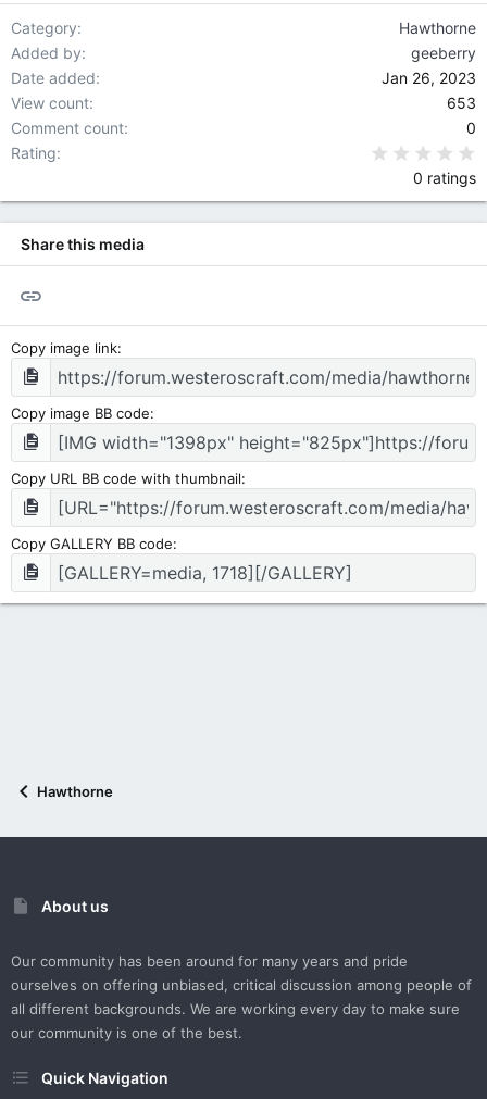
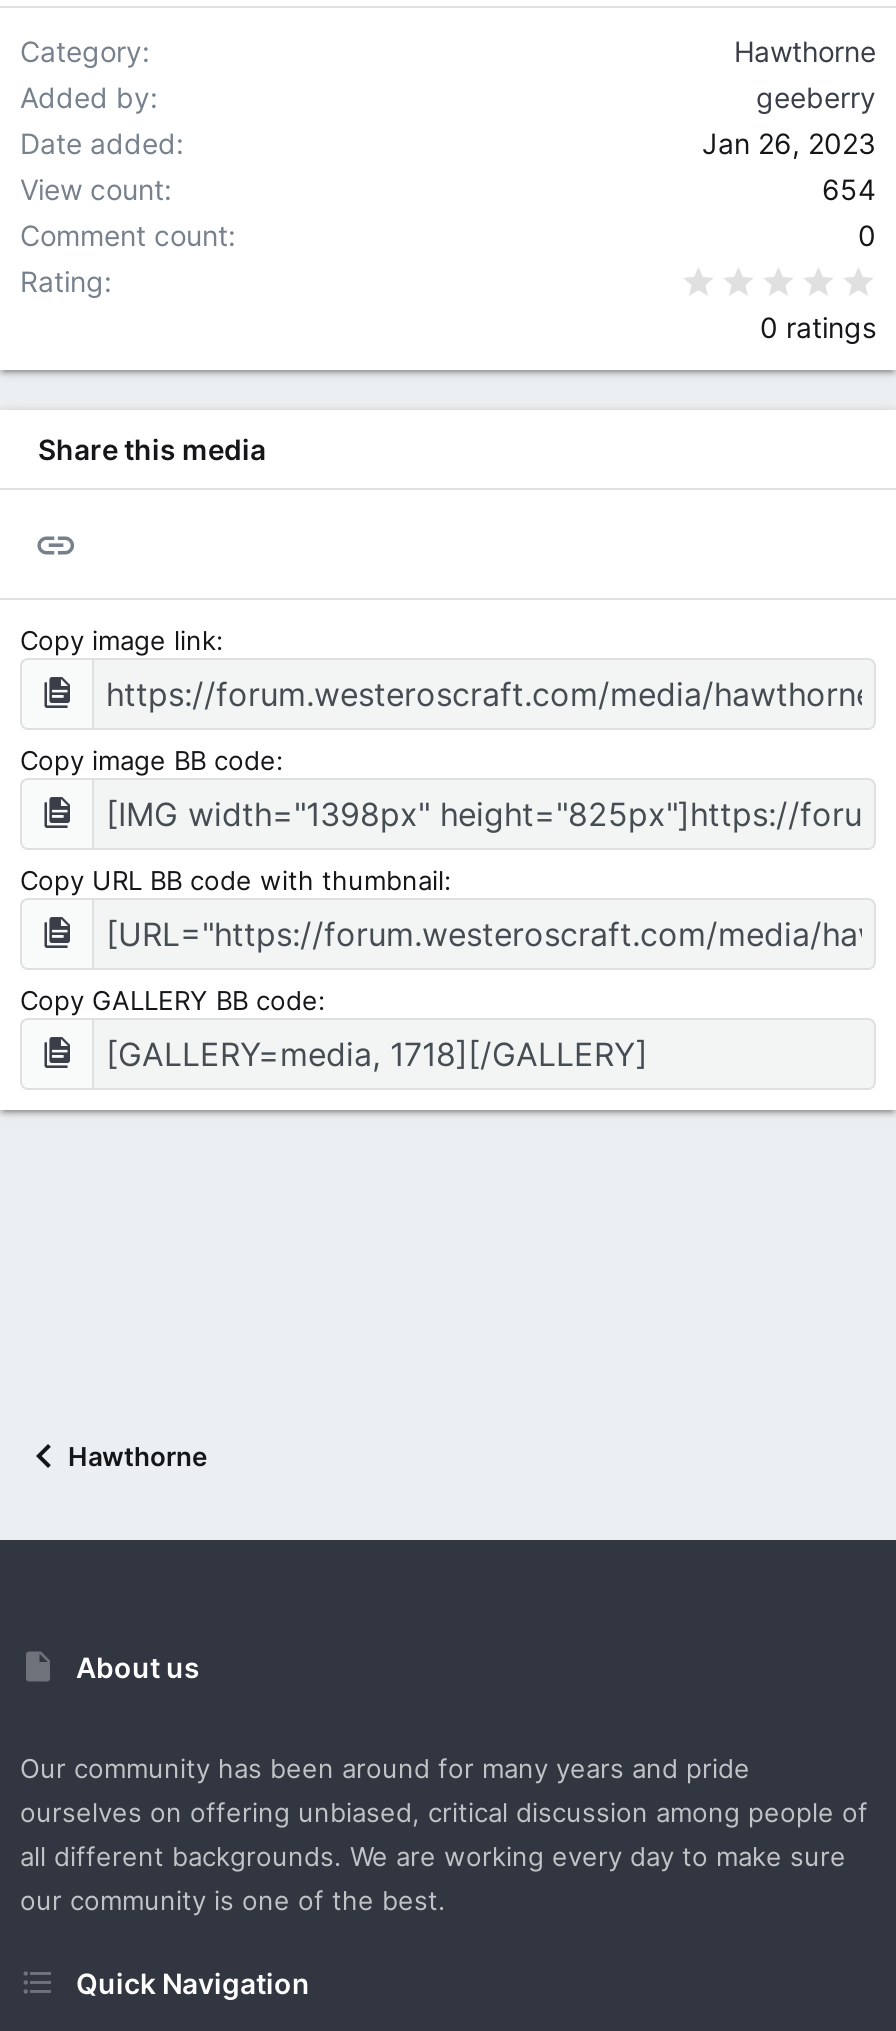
[447,94,476,112] 653 -> [822,172,876,206] 654

